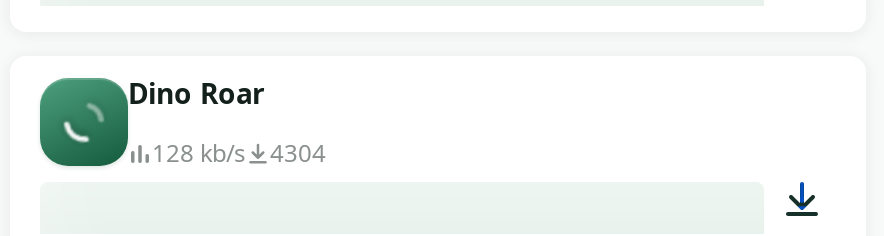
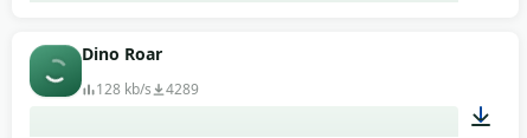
[152,136,326,170] 128 kb/s 4304 -> [96,79,199,99] 128 kb/s 4289

